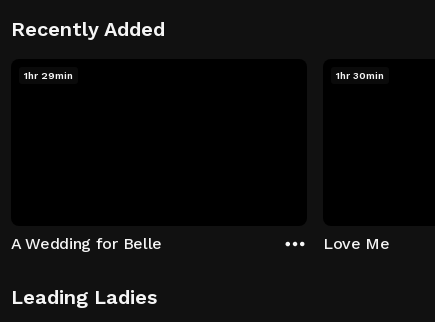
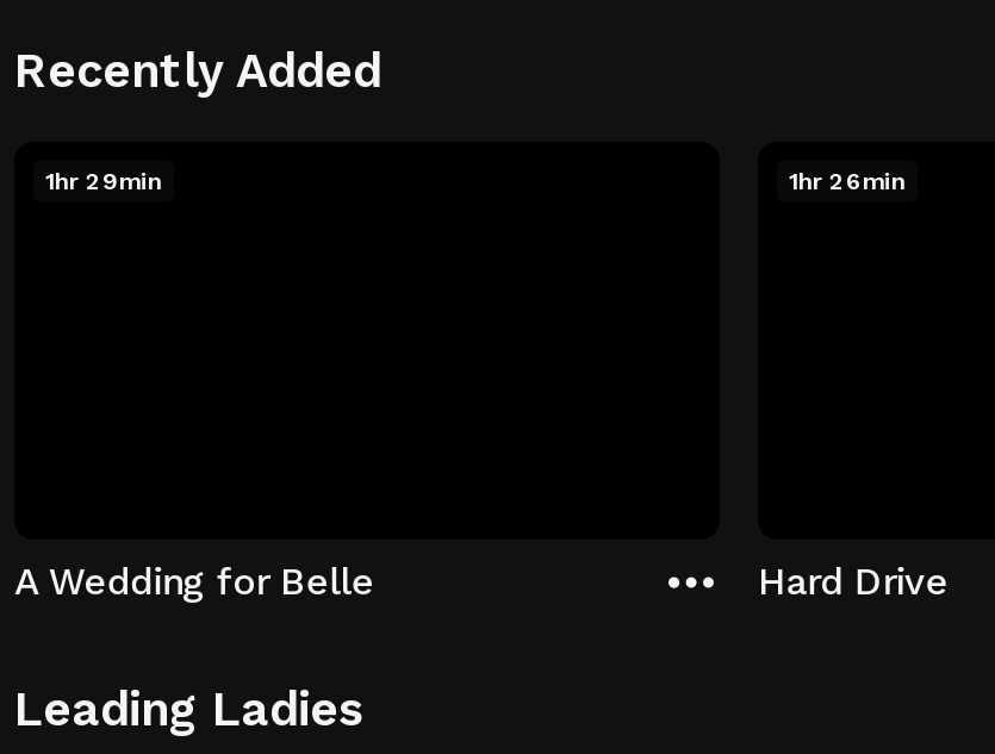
[336,70,384,81] 1hr 30min -> [789,168,906,194] 1hr 26min
[323,233,390,252] Love Me -> [758,557,948,603] Hard Drive

